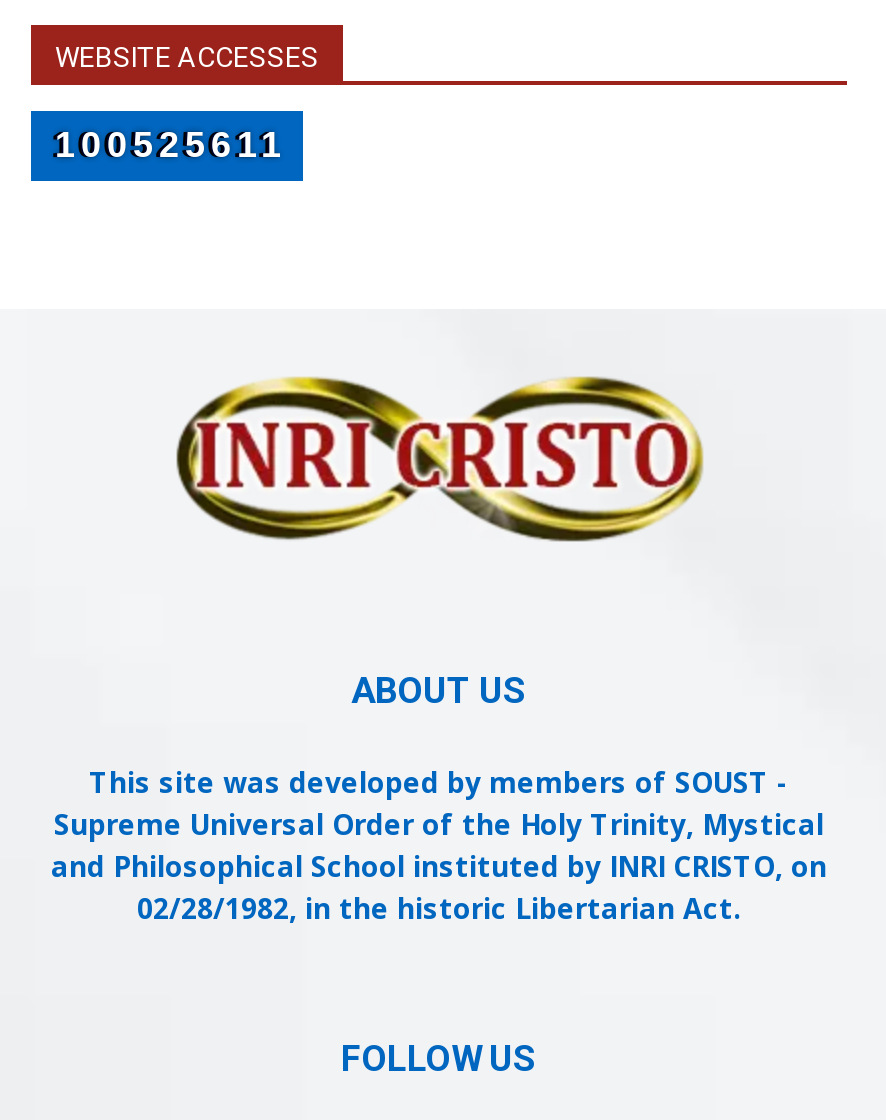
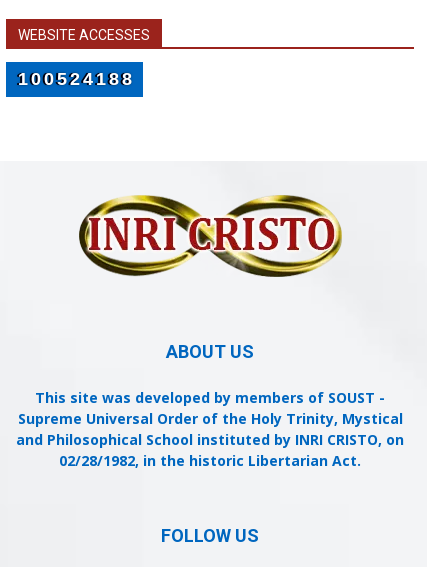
[55,126,287,166] 100525611 -> [18,69,135,89] 100524188

